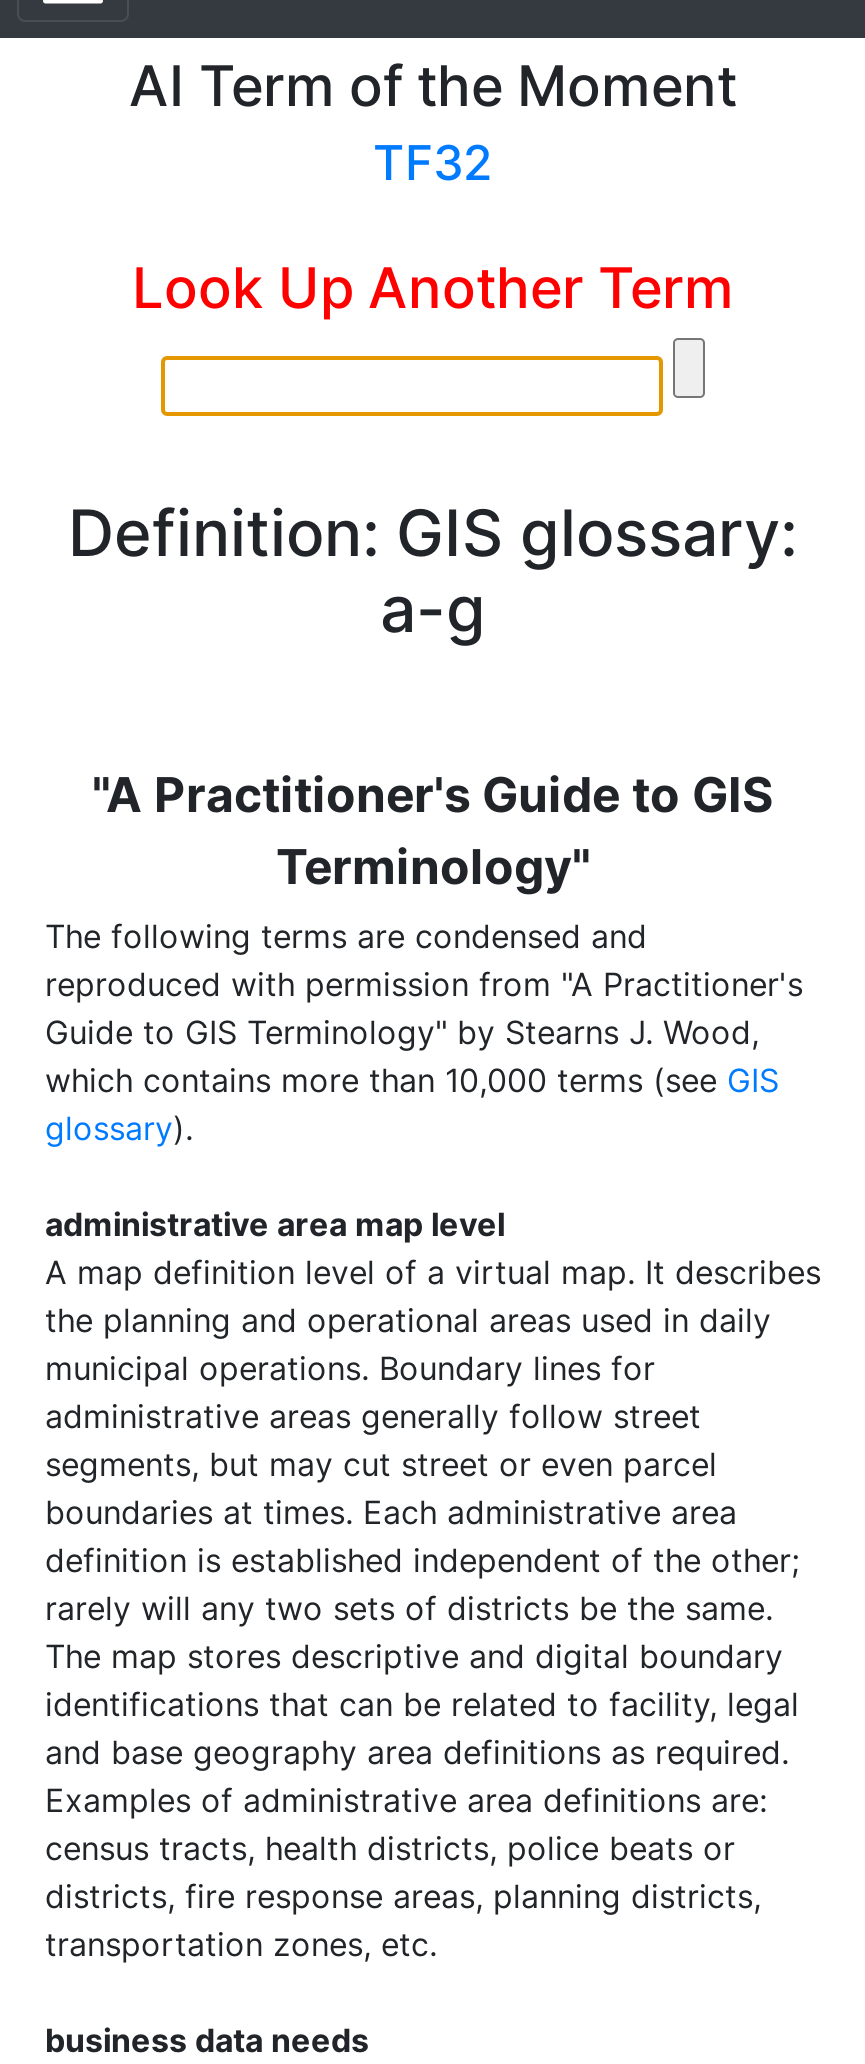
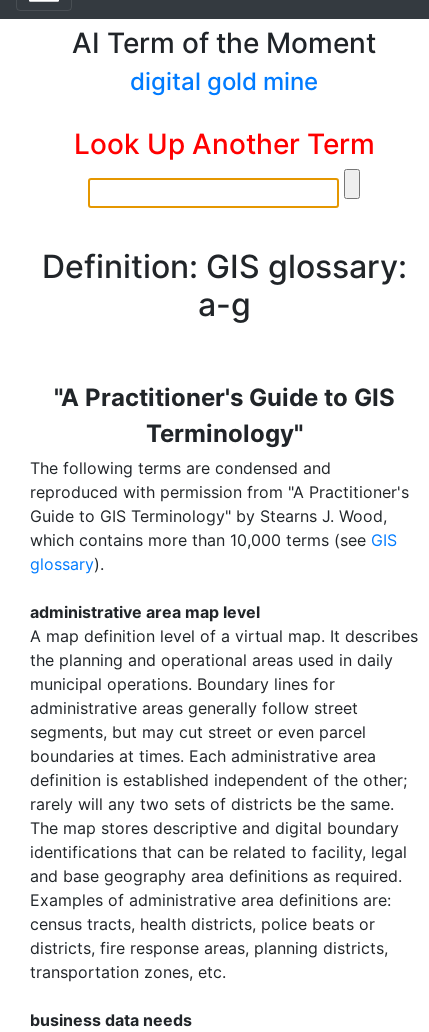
[373,134,493,192] TF32 -> [130,67,318,96] digital gold mine

